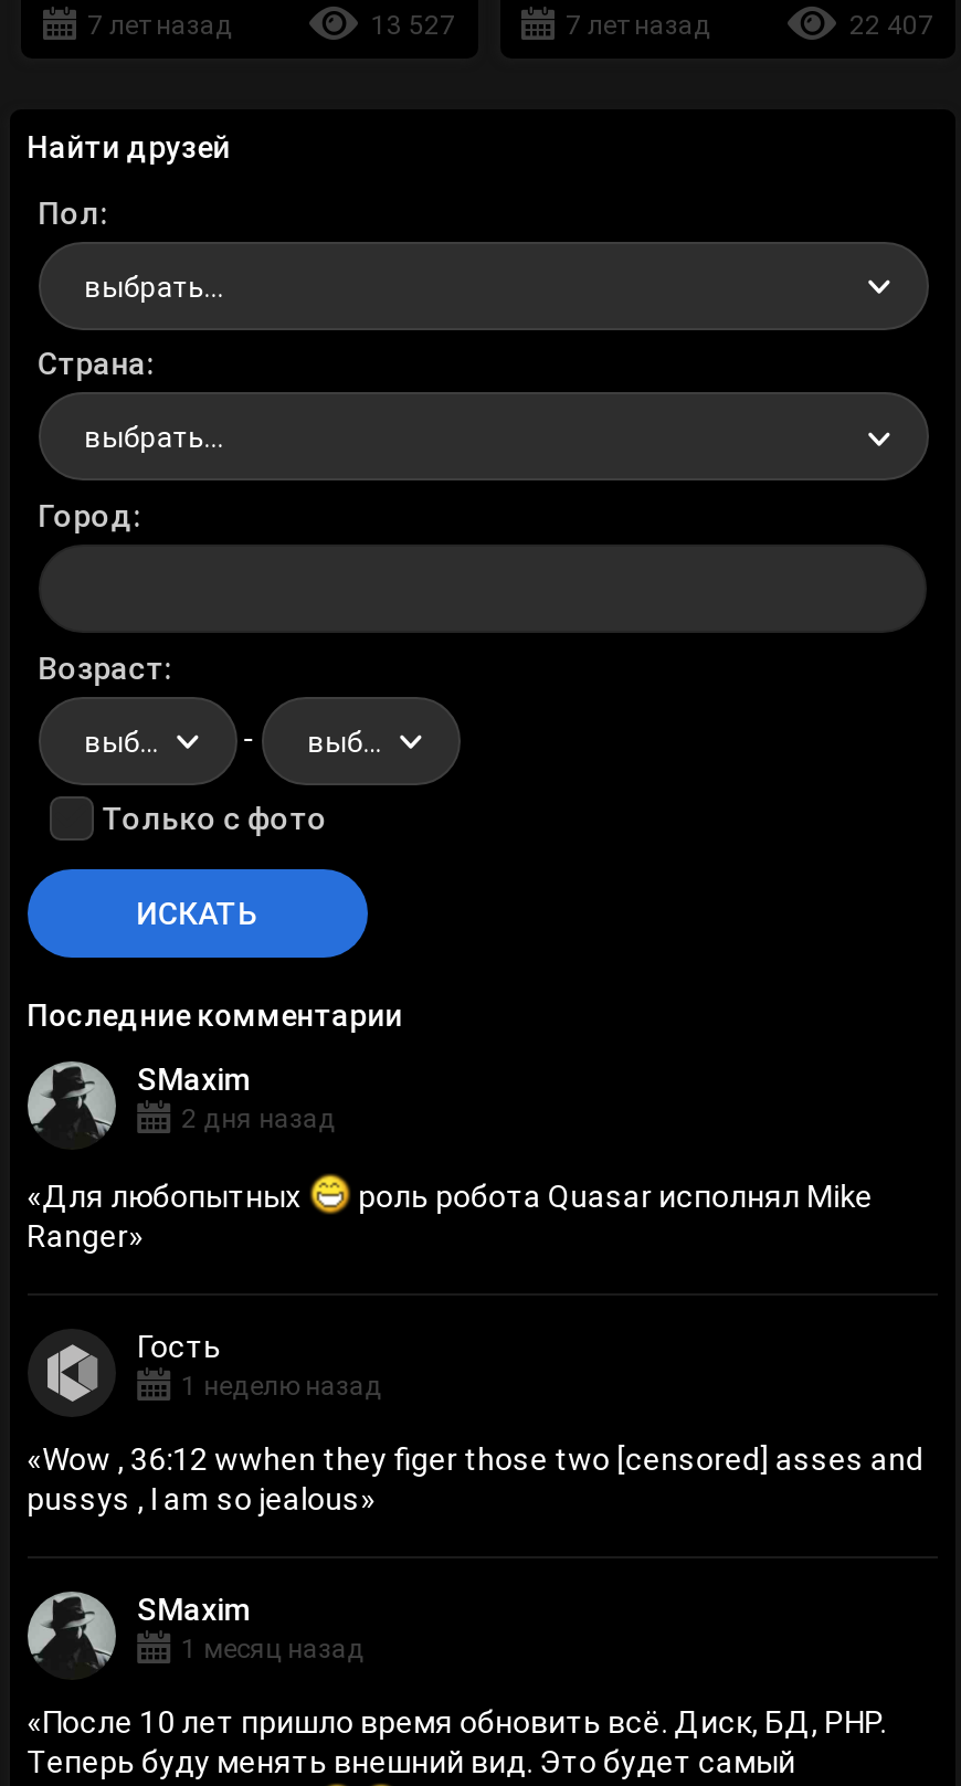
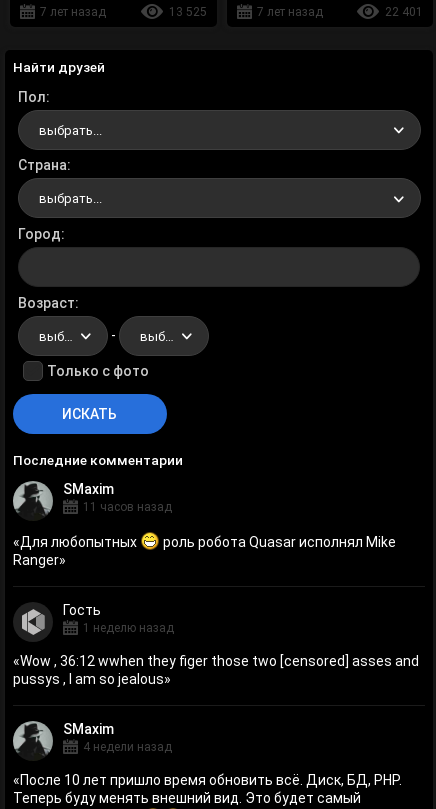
[371,10,455,41] 13 527 -> [168,5,206,19] 13 525
[849,10,933,41] 22 407 -> [385,5,423,19] 22 401
[181,1103,336,1134] 2 дня назад -> [83,500,172,514] 11 часов назад
[181,1634,365,1665] 1 месяц назад -> [83,740,172,754] 4 недели назад

